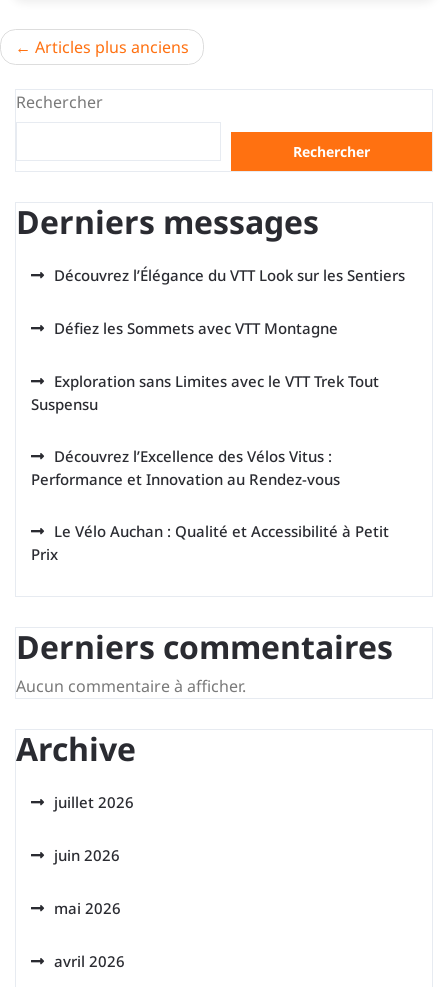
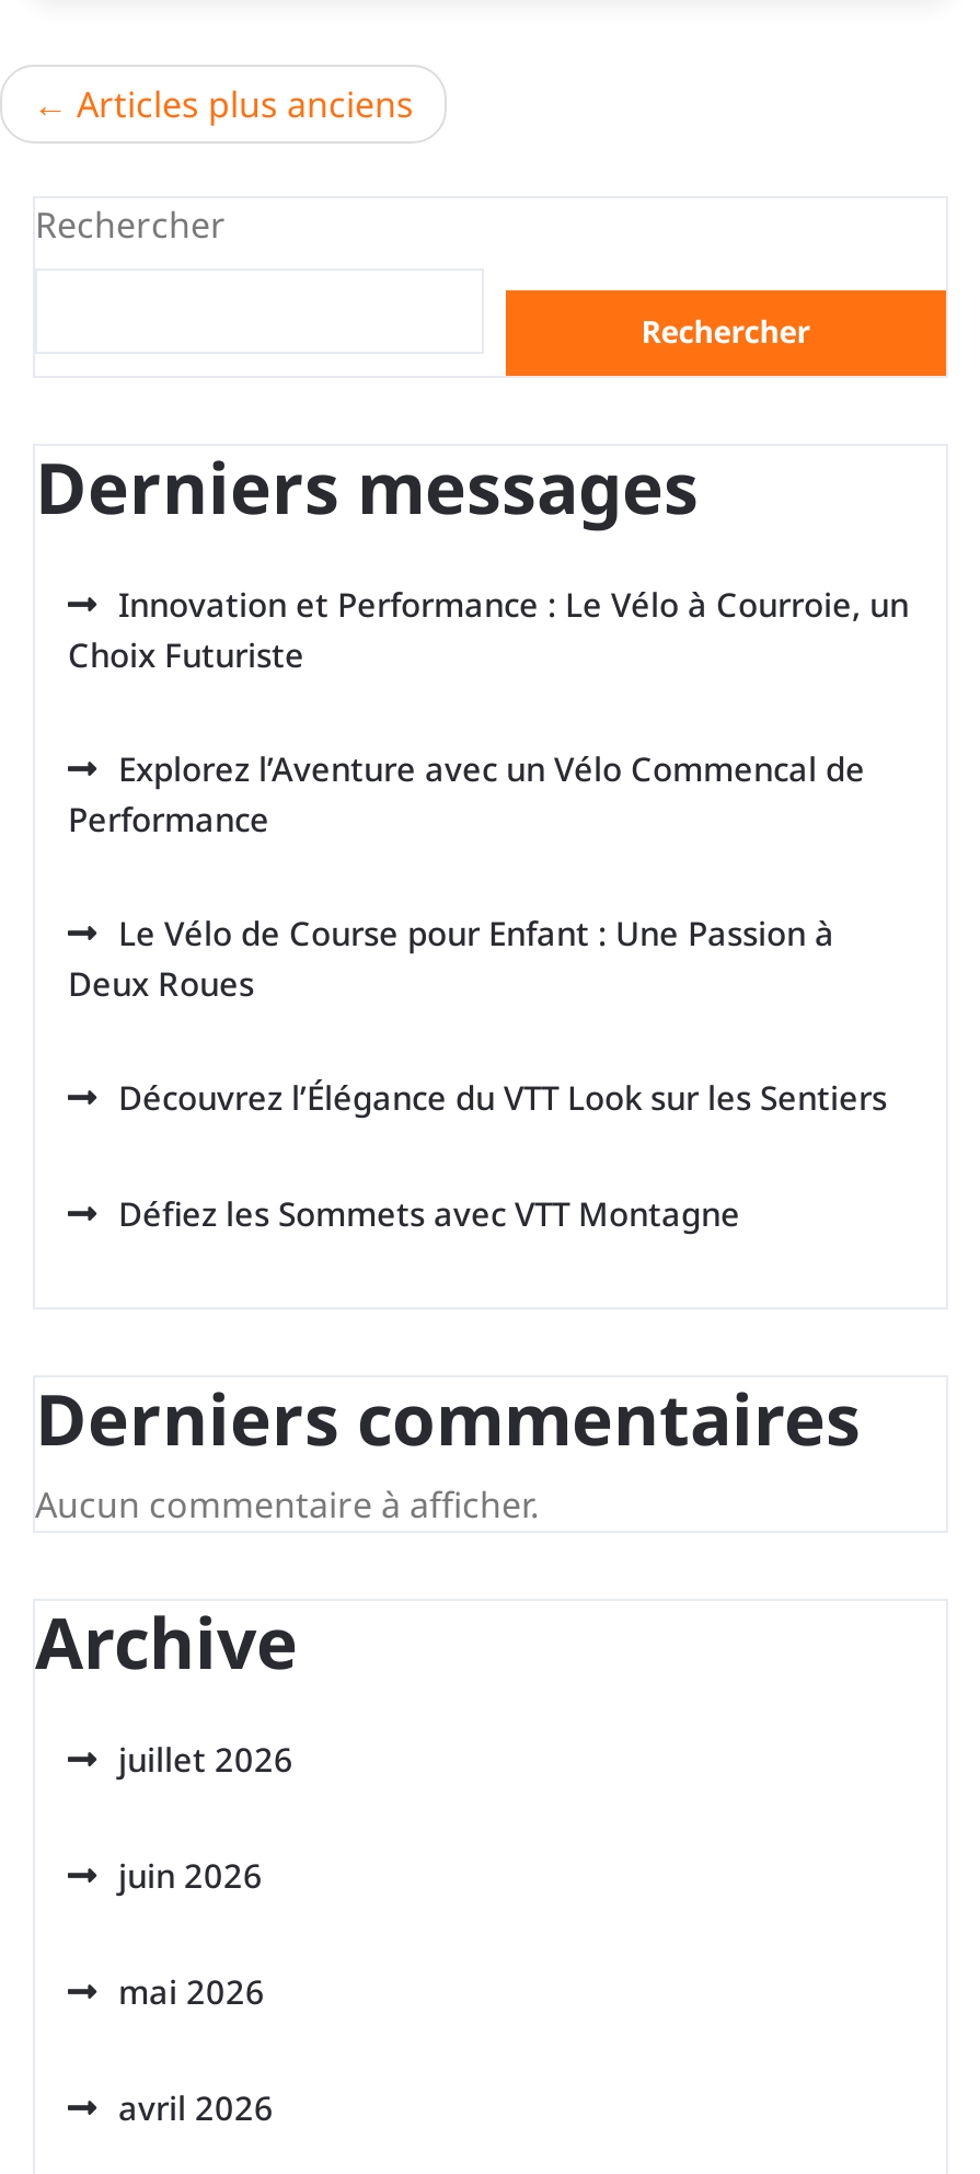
none -> [68,581,909,1004] Innovation et Performance : Le Vélo à Courroie, un | Choix Futuriste | Explorez l’Aventure avec un Vélo Commencal de | Performance | Le Vélo de Course pour Enfant : Une Passion à | Deux Roues
moved [54,265,405,338] -> [118,1074,887,1234]: Découvrez l’Élégance du VTT Look sur les Sentiers | Défiez les Sommets avec VTT Montagne
[31,371,389,564] Exploration sans Limites avec le VTT Trek Tout | Suspensu | Découvrez l’Excellence des Vélos Vitus : | Performance et Innovation au Rendez-vous | Le Vélo Auchan : Qualité et Accessibilité à Petit | Prix -> none

